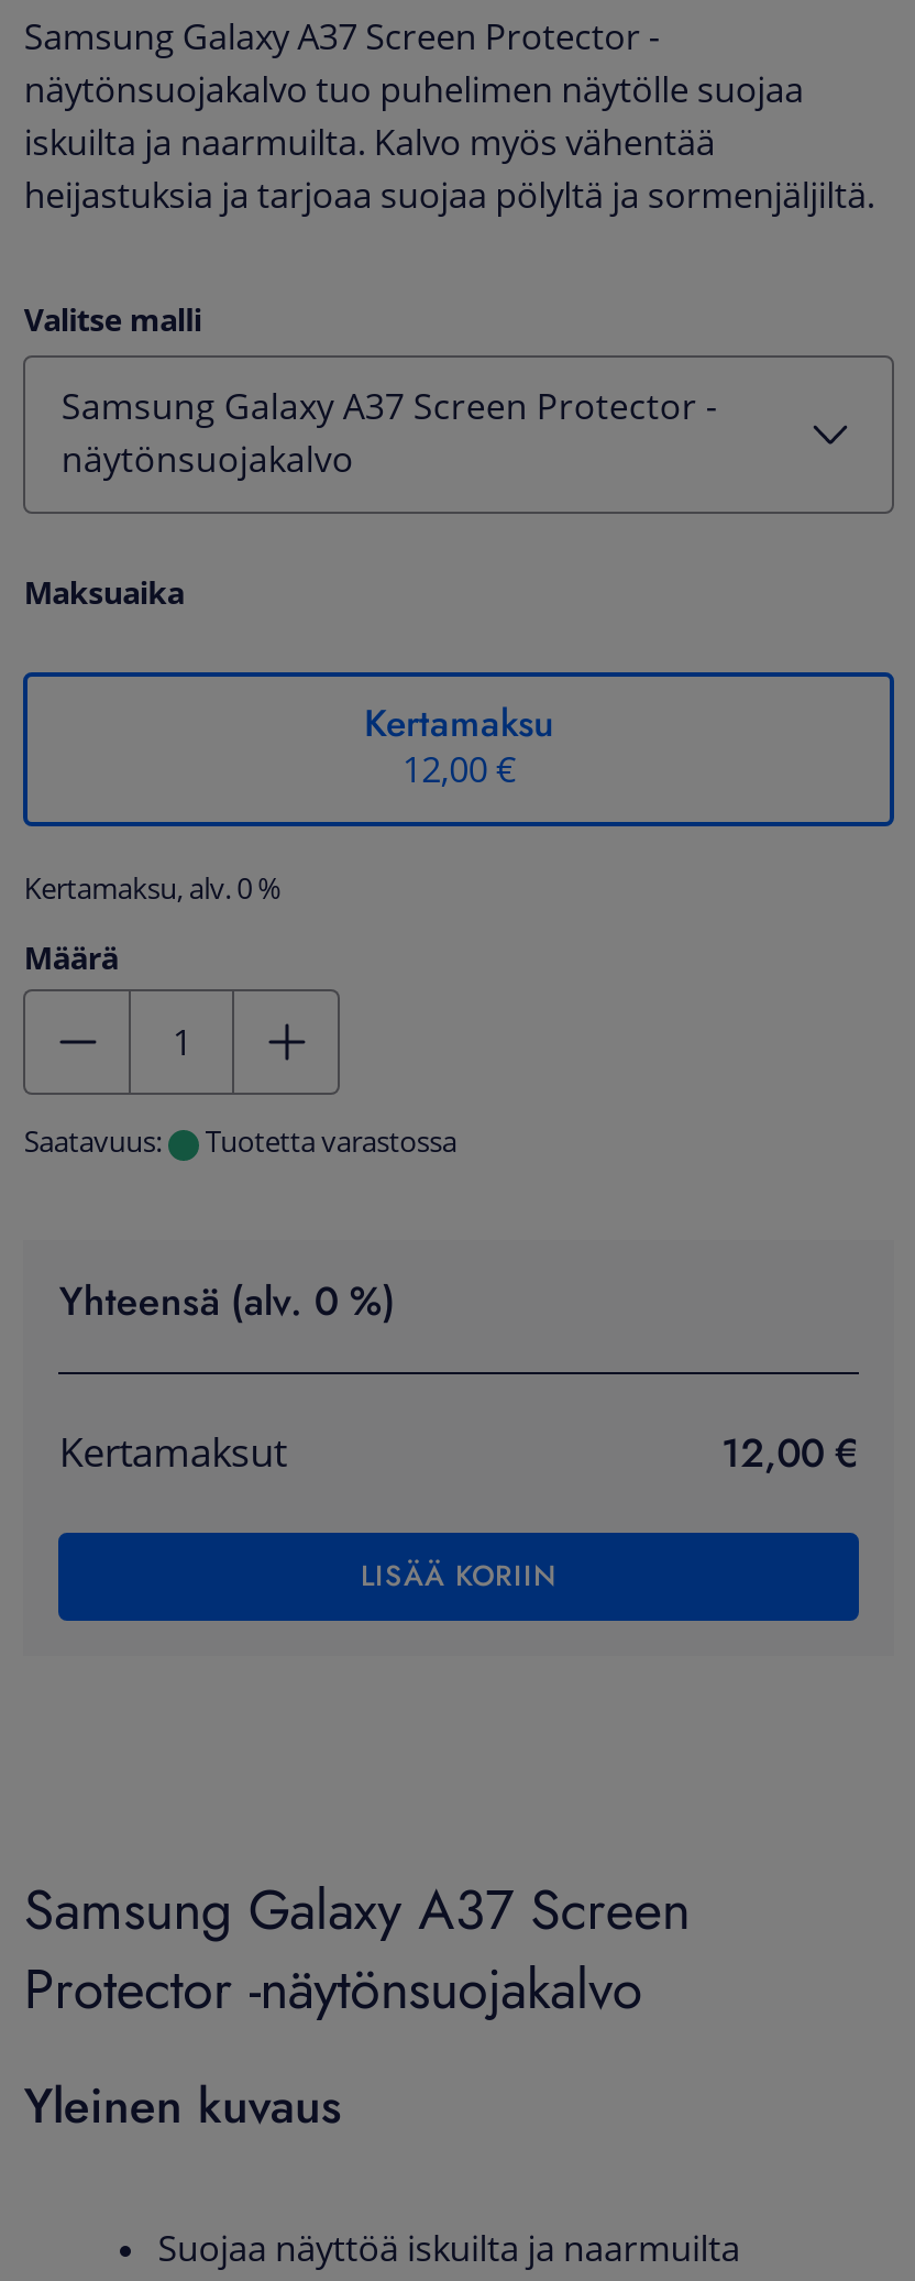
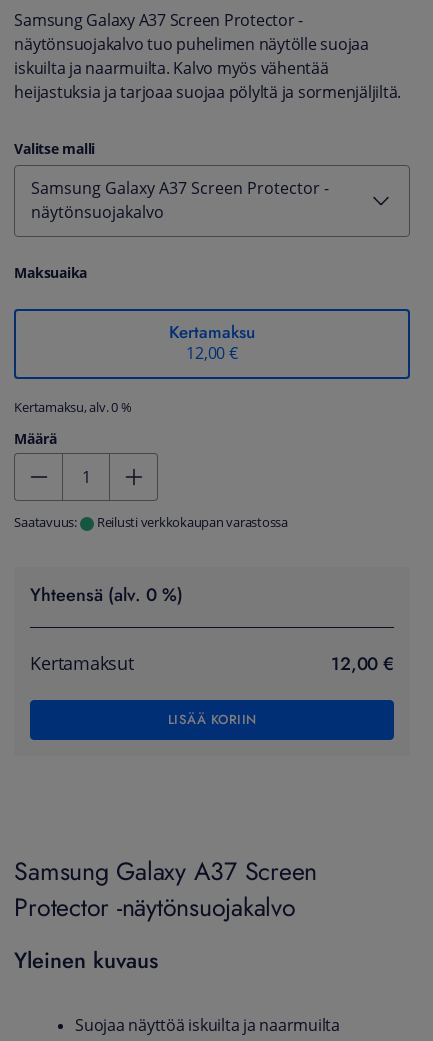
[205,1124,457,1162] Tuotetta varastossa -> [97,514,288,531] Reilusti verkkokaupan varastossa

